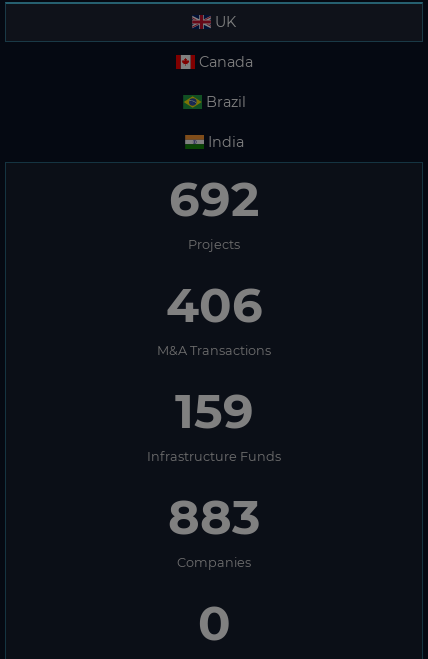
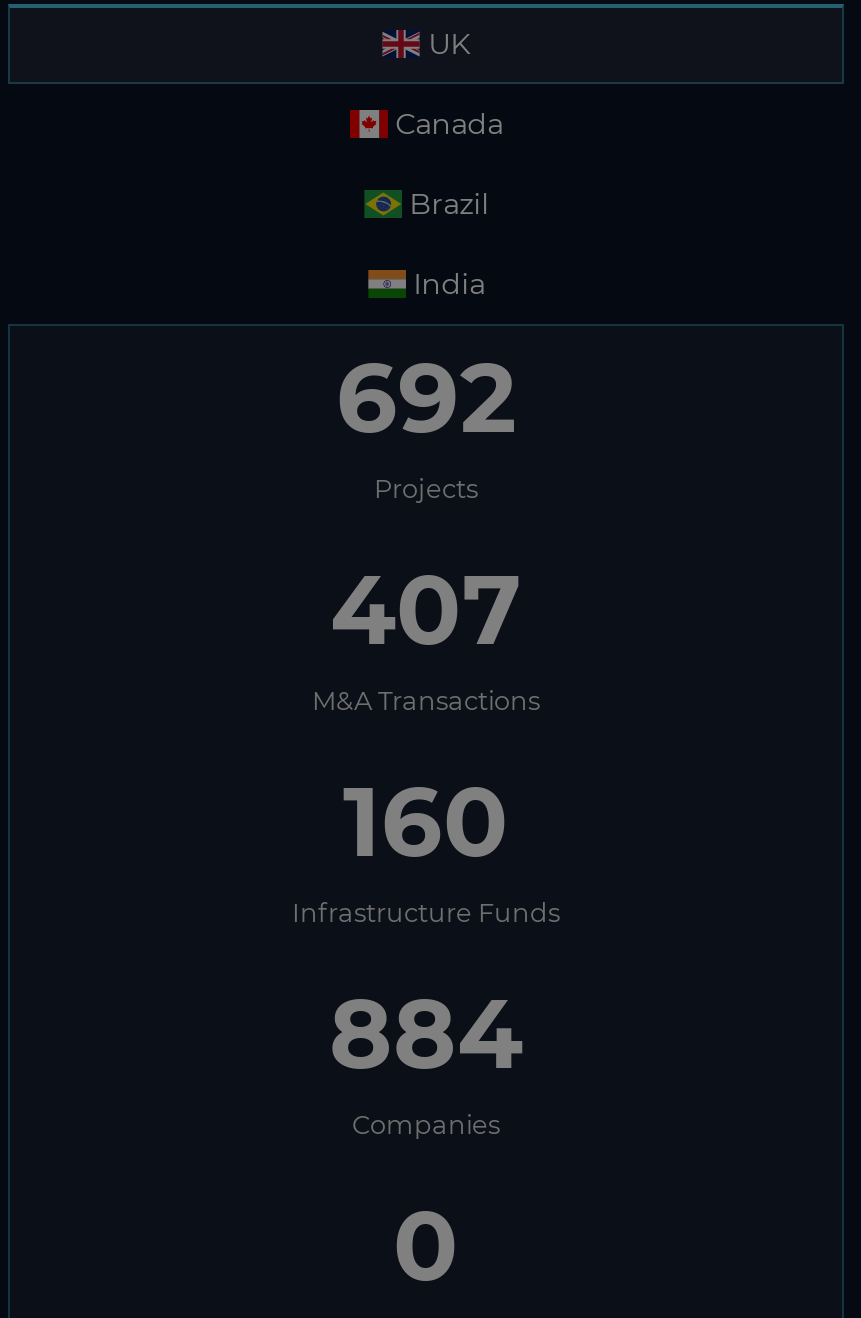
[165,276,262,334] 406 -> [330,551,522,667] 407
[174,382,253,440] 159 -> [343,763,509,879] 160
[168,488,260,546] 883 -> [329,975,523,1091] 884

